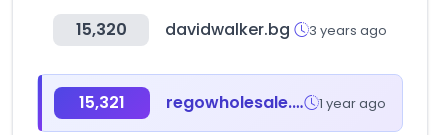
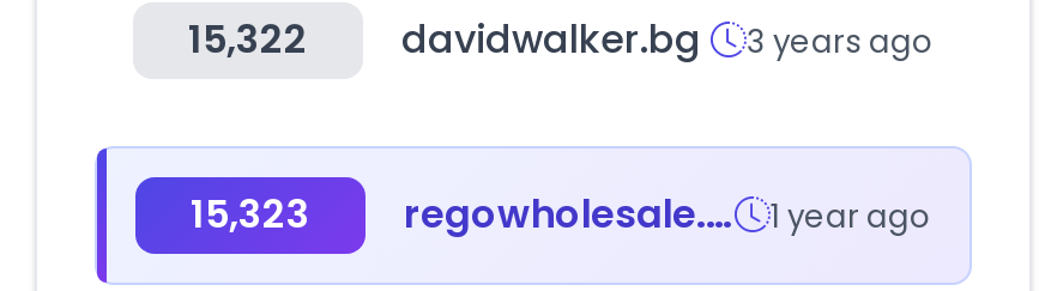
[75,18,387,41] 15,320 davidwalker.bg 3 years ago -> [188,12,934,67] 15,322 davidwalker.bg 3 years ago
[79,91,125,114] 15,321 -> [191,187,310,242] 15,323

